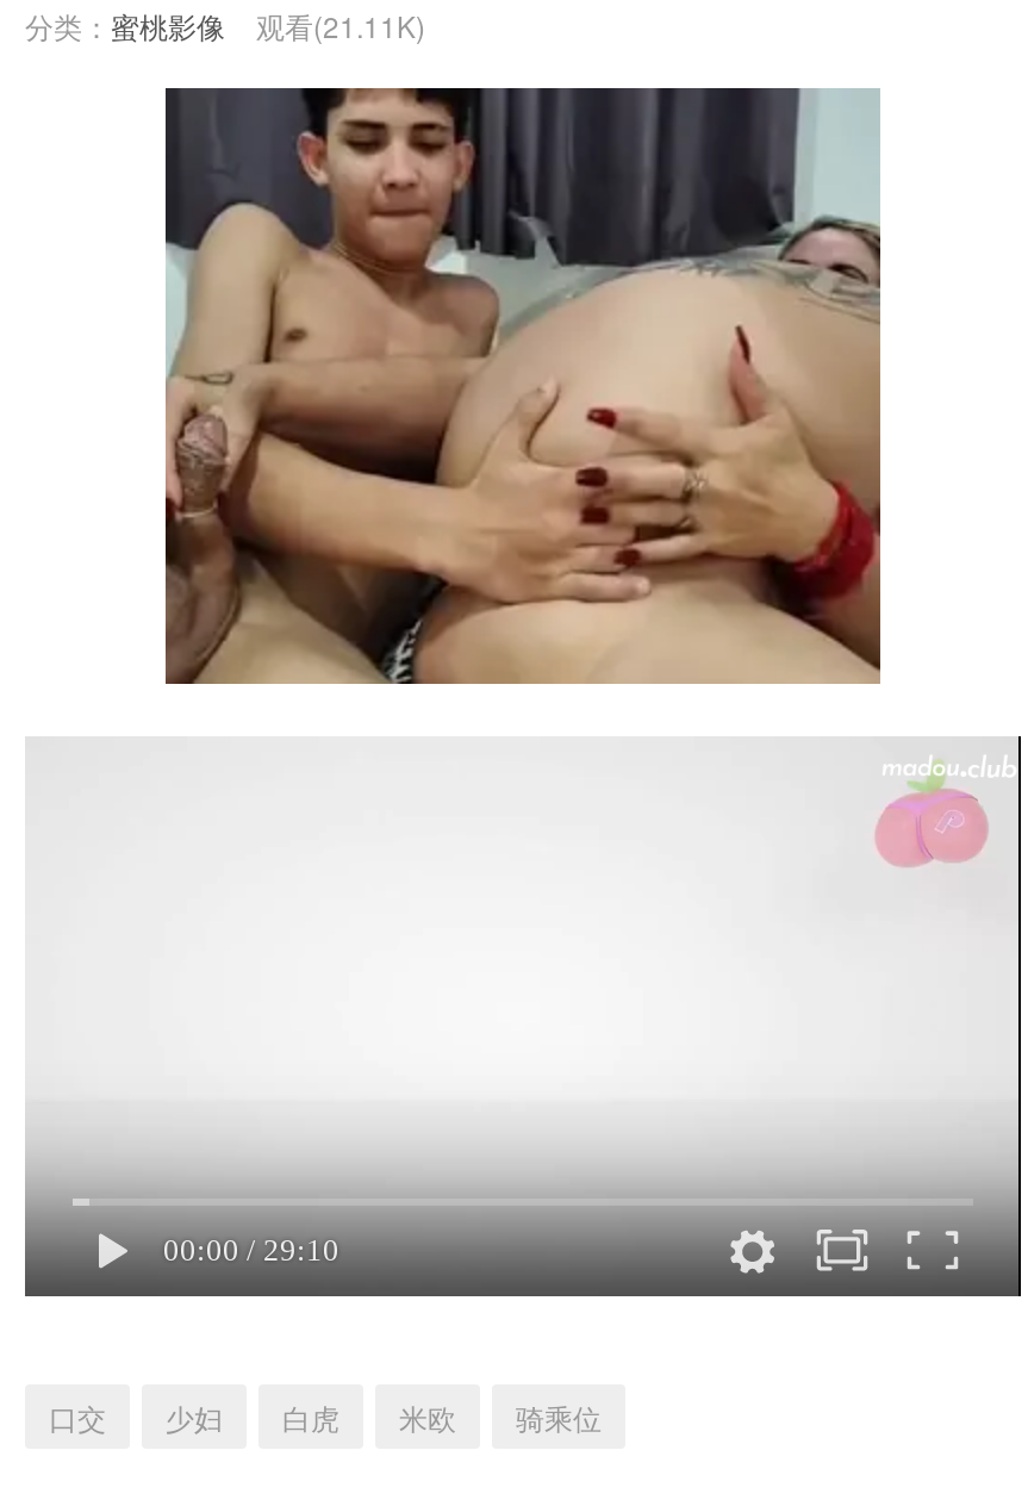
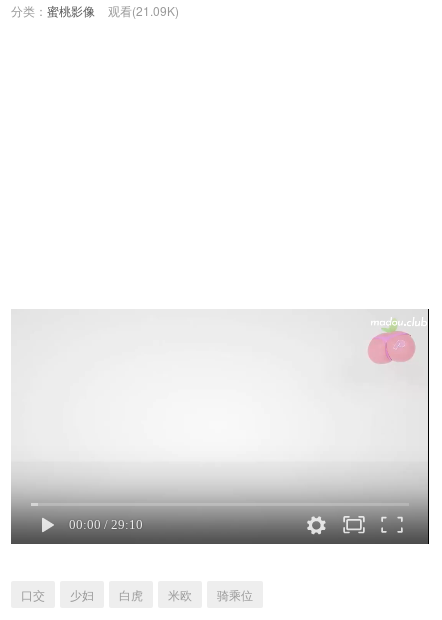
[25,5,425,45] 分类：蜜桃影像 观看(21.11K) -> [11,2,179,19] 分类：蜜桃影像 观看(21.09K)
[163,86,883,686] [image] -> none

